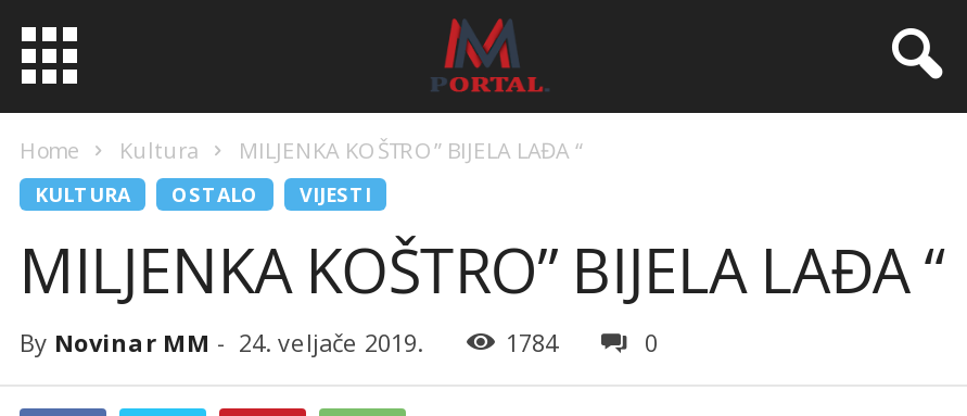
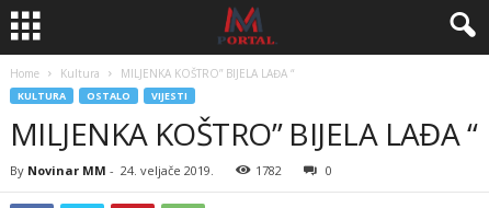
[506,326,558,358] 1784 -> [255,162,282,178] 1782

